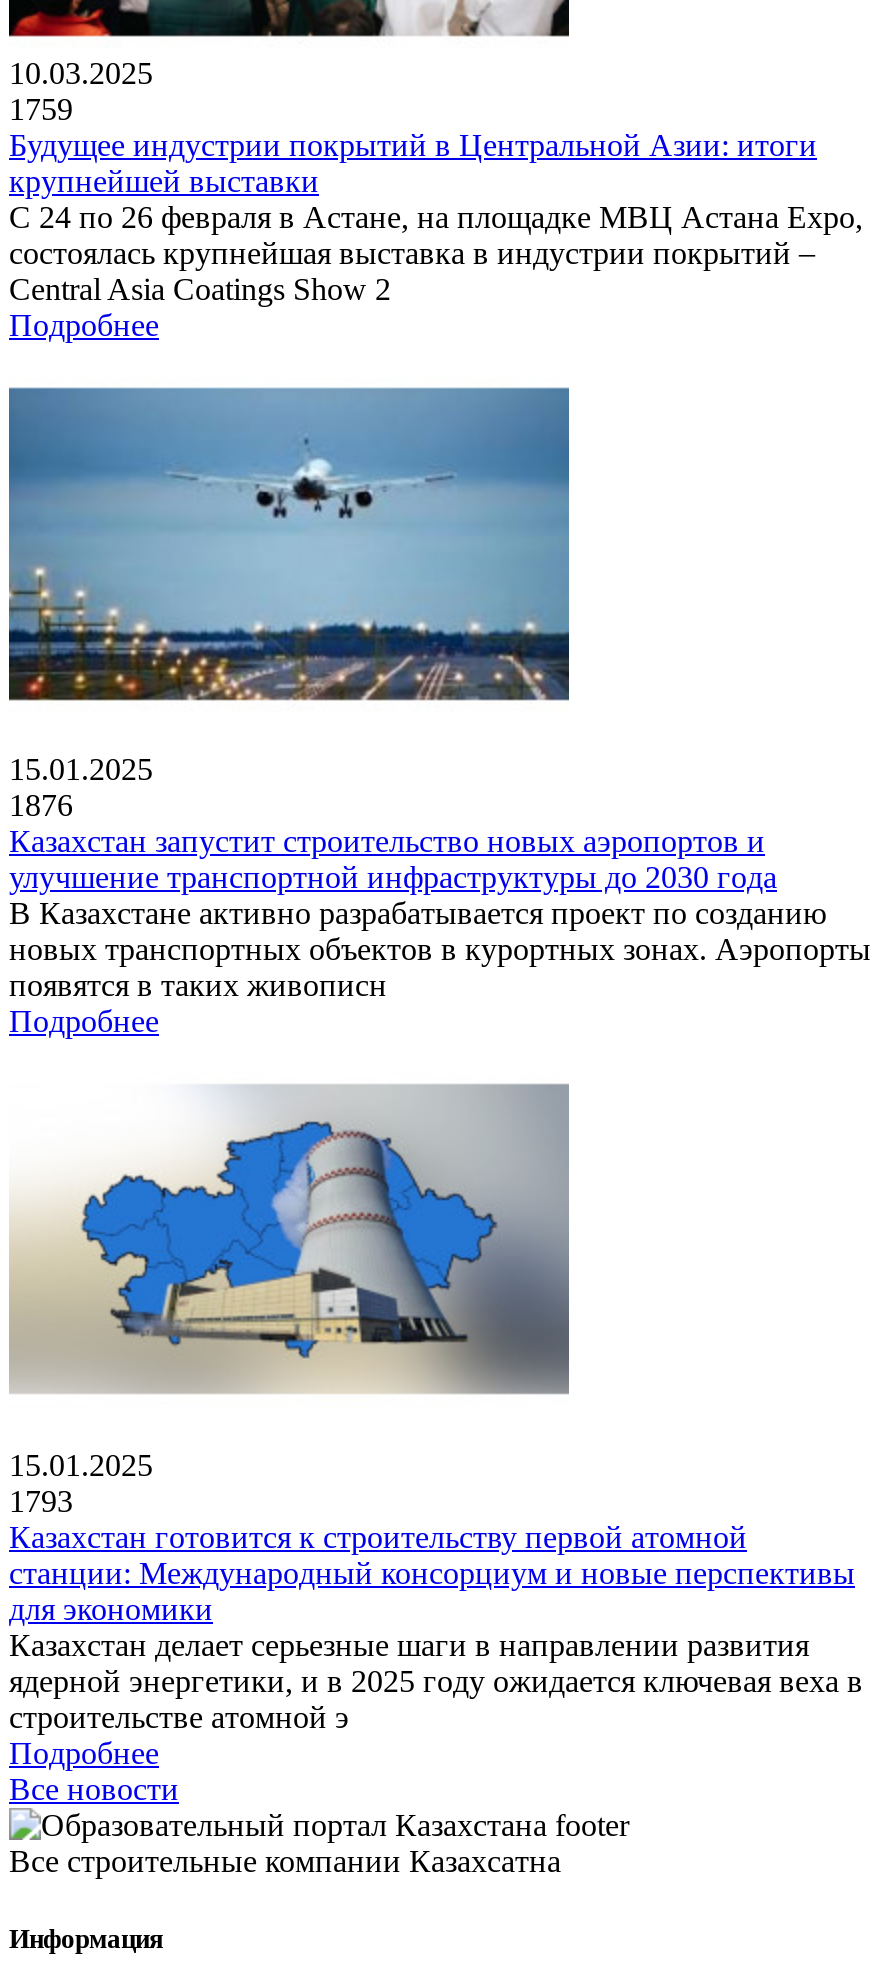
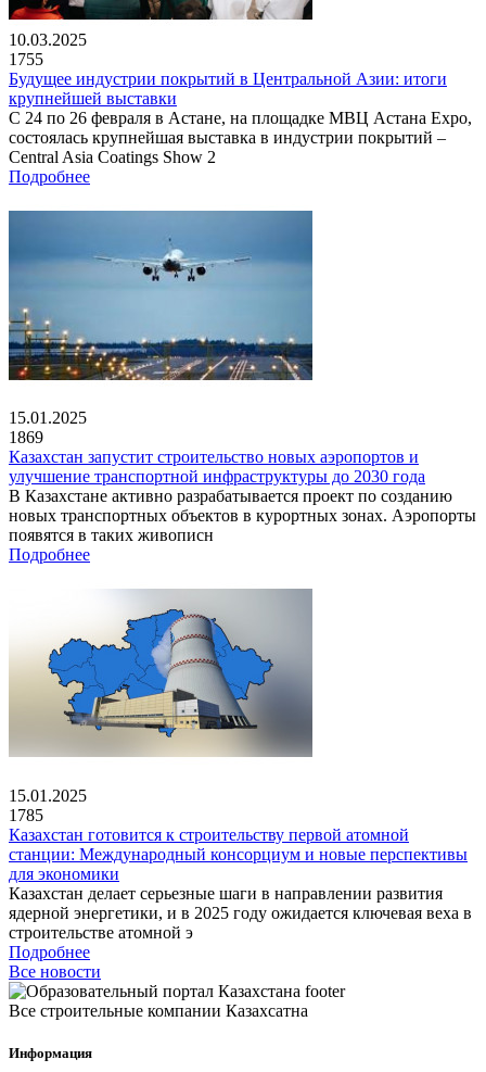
[9,92,73,126] 1759 -> [9,50,43,68] 1755
[9,788,73,822] 1876 -> [9,428,43,446] 1869
[9,1484,73,1518] 1793 -> [9,806,43,824] 1785

